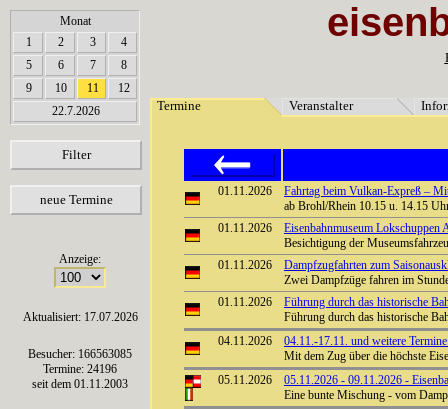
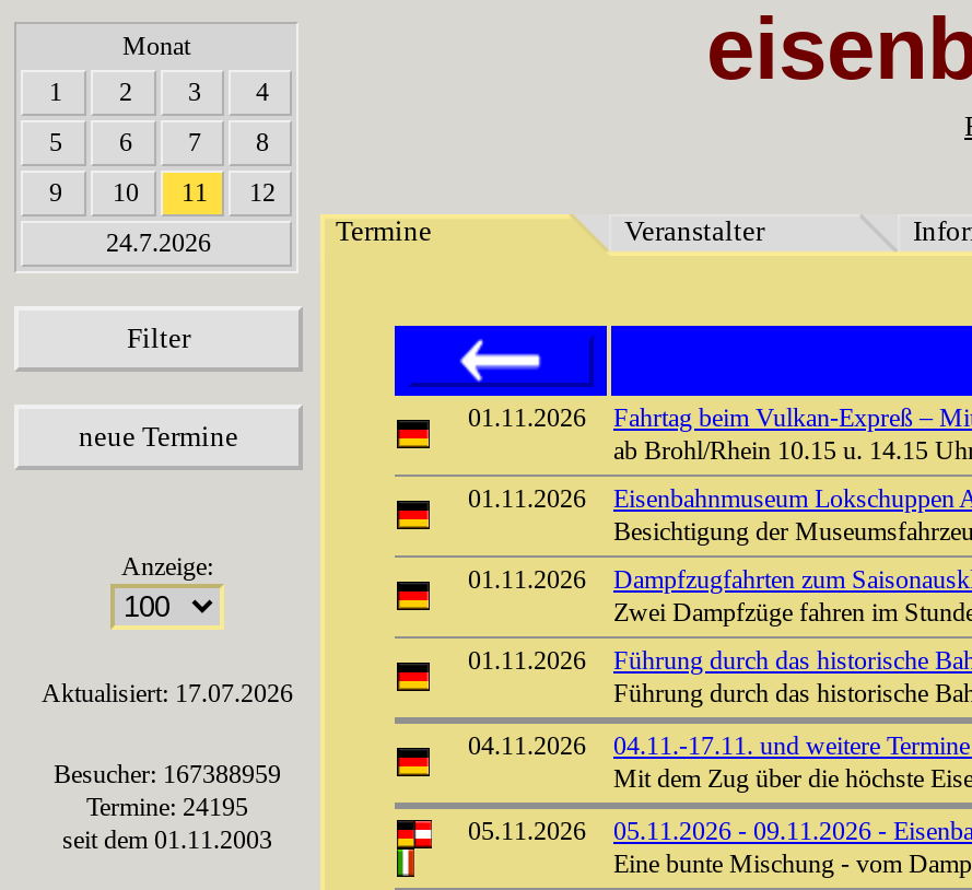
[52,104,100,118] 22.7.2026 -> [106,227,211,258] 24.7.2026
[28,347,132,361] Besucher: 166563085 -> [54,759,281,789] Besucher: 167388959
[43,362,117,376] Termine: 24196 -> [86,792,248,822] Termine: 24195

